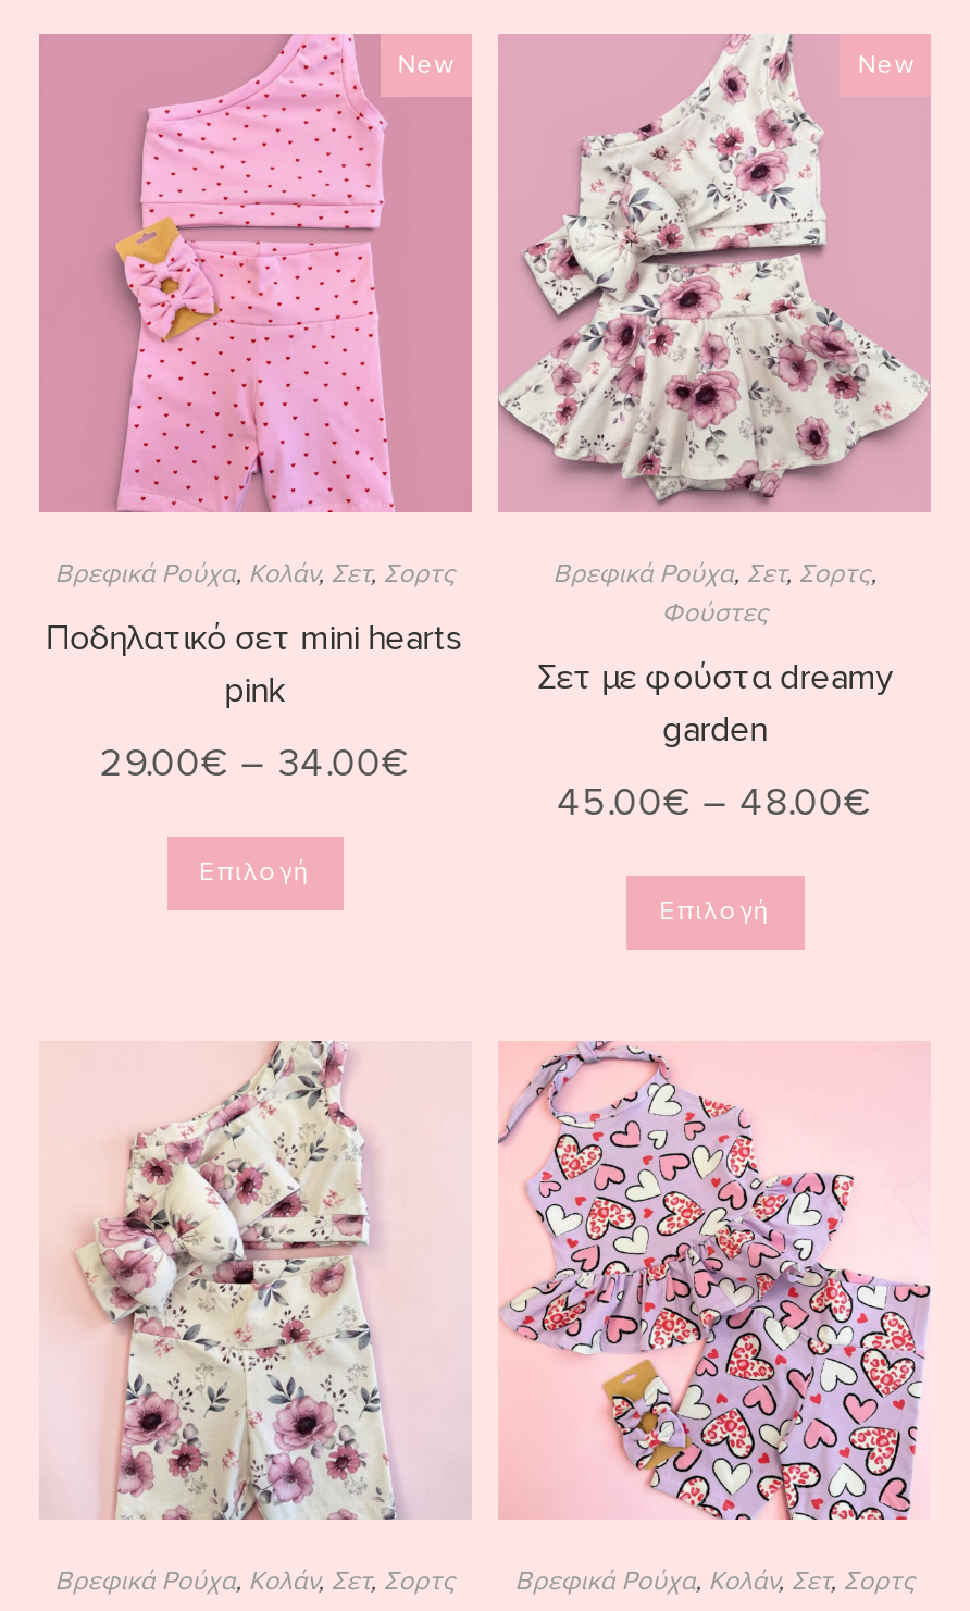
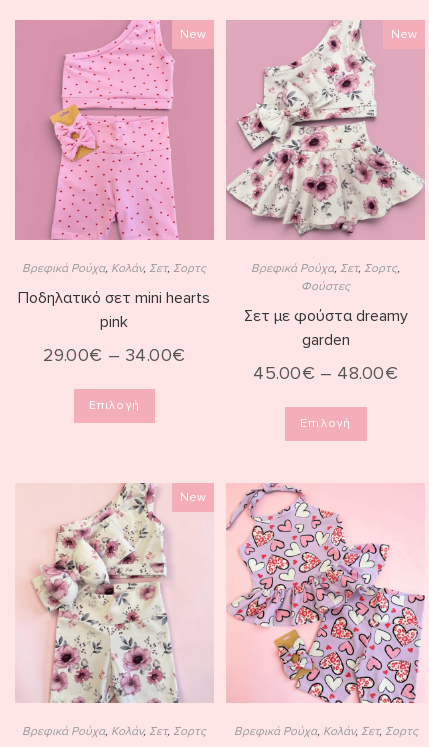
none -> [180,490,206,505] New

